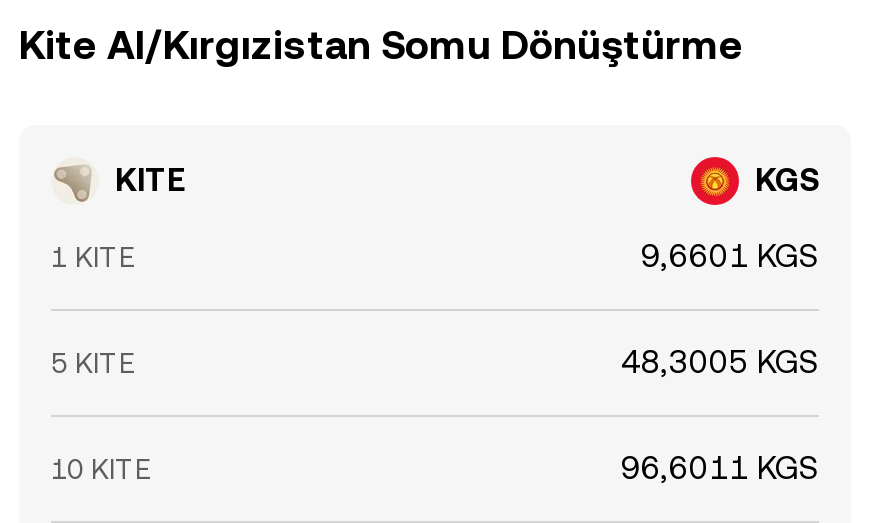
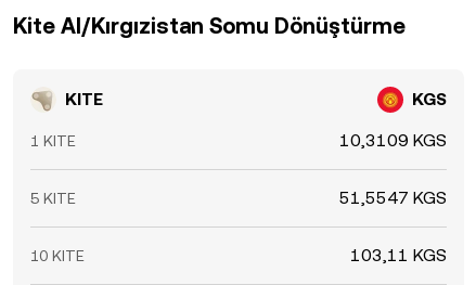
[641,237,819,275] 9,6601 KGS -> [339,130,447,151] 10,3109 KGS
[621,343,819,381] 48,3005 KGS -> [339,187,447,208] 51,5547 KGS
[621,449,819,487] 96,6011 KGS -> [350,245,447,265] 103,11 KGS

